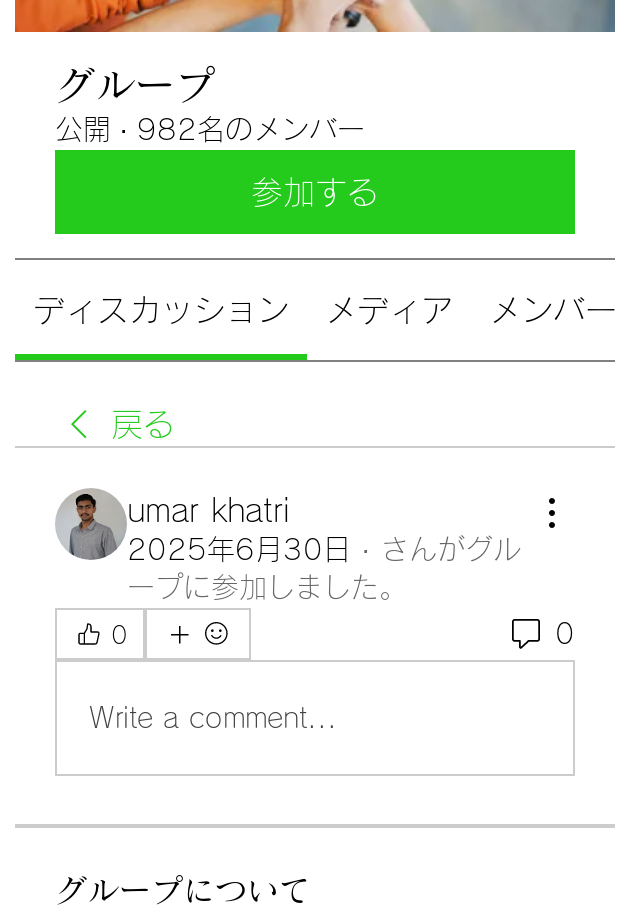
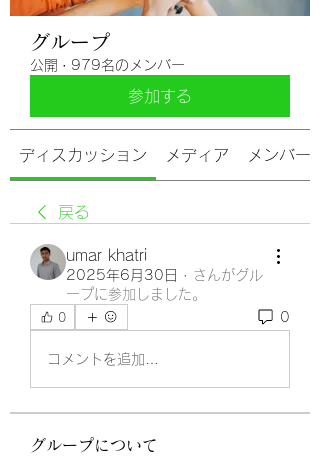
[55,116,365,144] 公開 · 982名のメンバー -> [30,58,185,72] 公開 · 979名のメンバー
[89,703,337,731] Write a comment... -> [47,351,159,365] コメントを追加…

